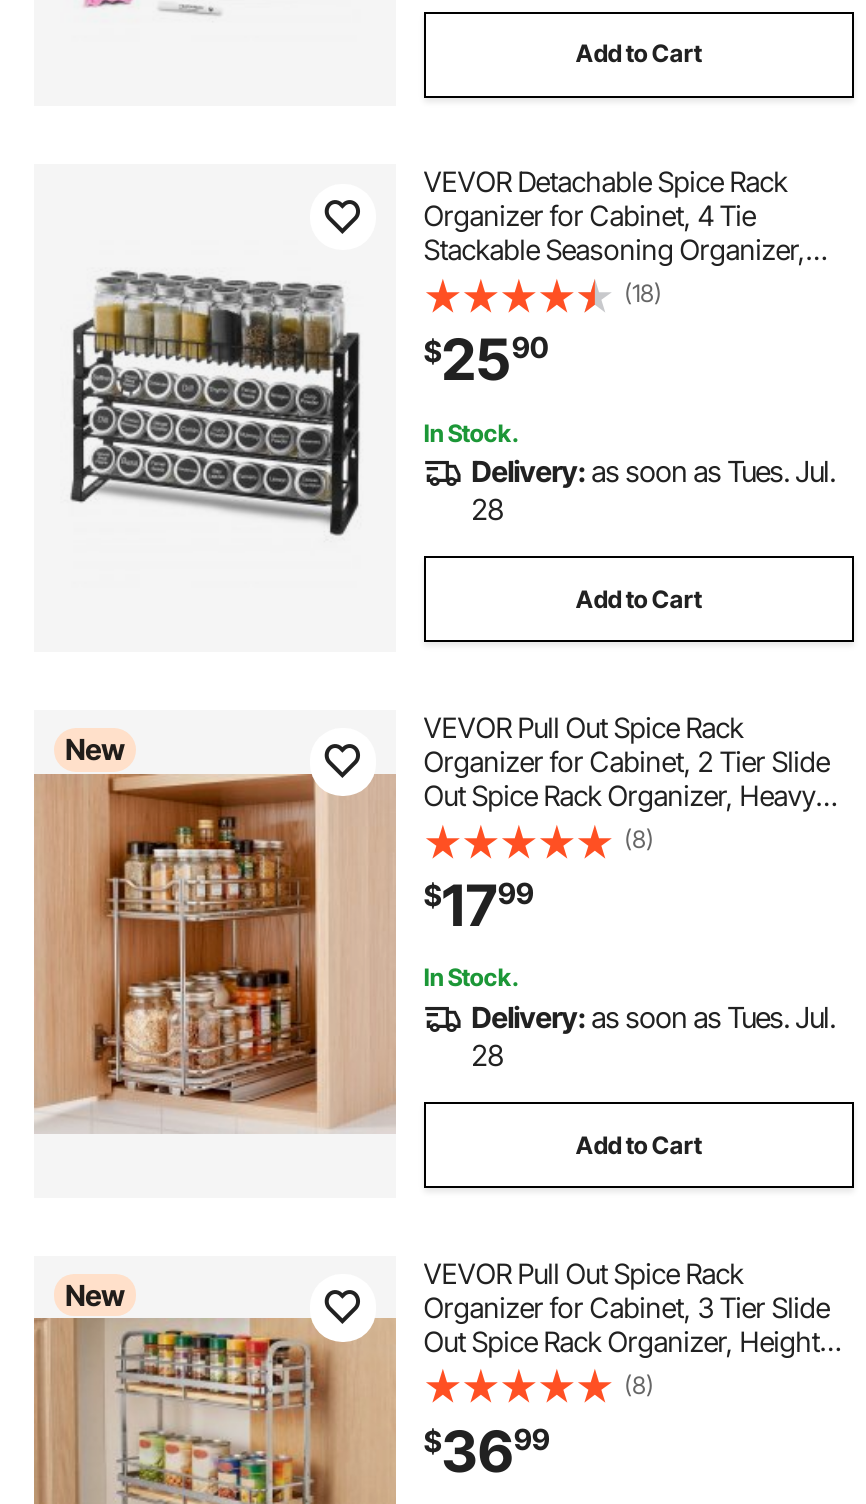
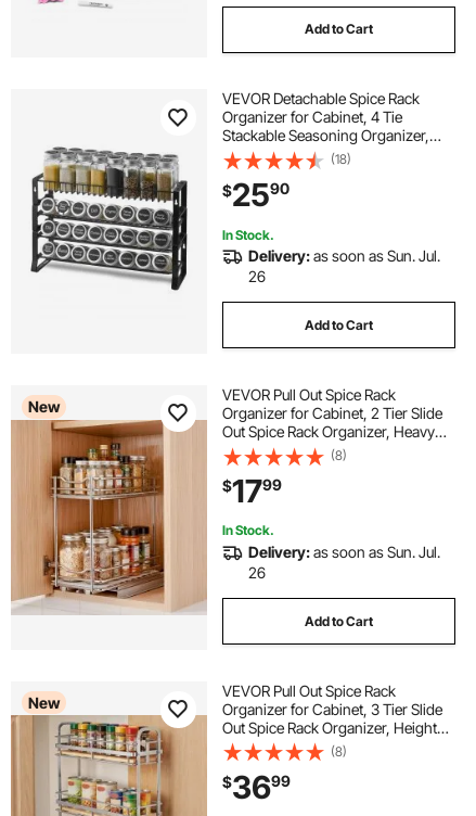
[471,454,835,488] Delivery: as soon as Tues. Jul. -> [248,246,440,265] Delivery: as soon as Sun. Jul.
[471,492,503,526] 28 -> [248,267,265,285] 26
[471,1000,835,1034] Delivery: as soon as Tues. Jul. -> [248,542,440,561] Delivery: as soon as Sun. Jul.
[471,1038,503,1072] 28 -> [248,563,265,581] 26

